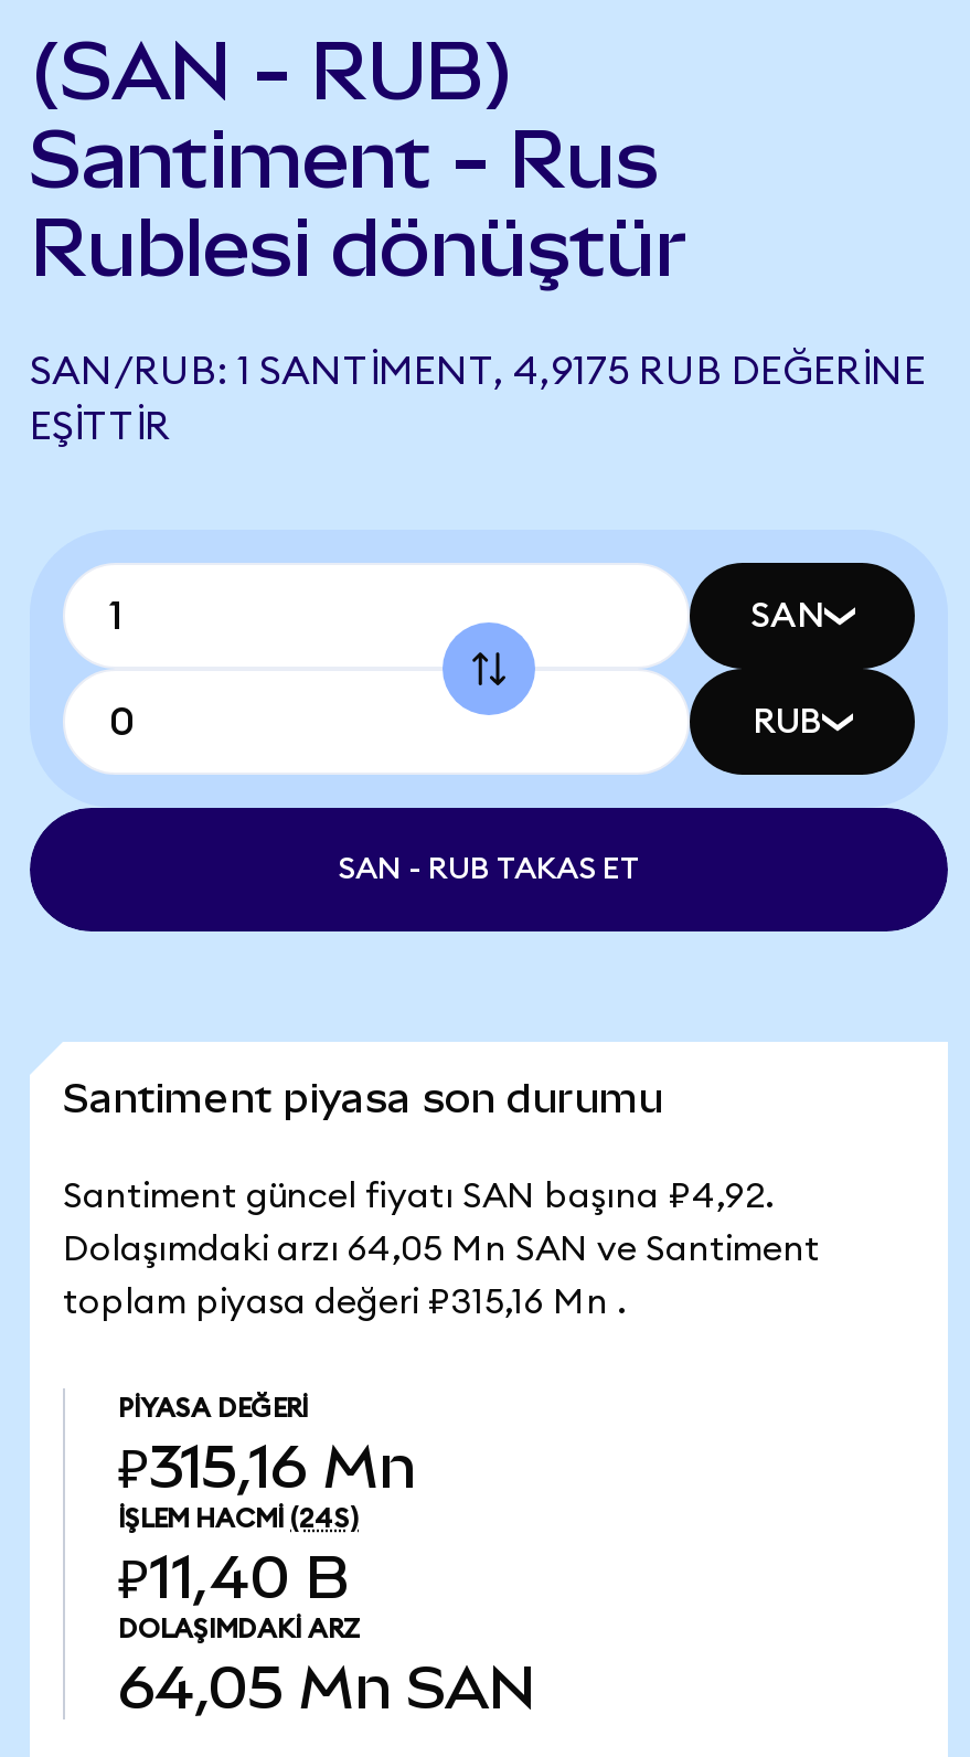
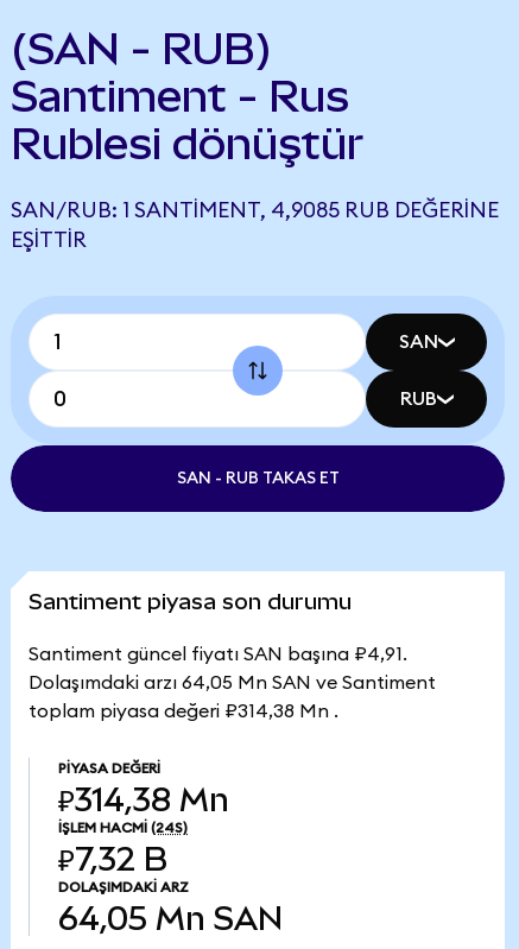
[30,351,926,391] SAN/RUB: 1 SANTIMENT, 4,9175 RUB DEĞERINE -> [11,200,499,221] SAN/RUB: 1 SANTIMENT, 4,9085 RUB DEĞERINE
[63,1179,774,1214] Santiment güncel fiyatı SAN başına ₽4,92. -> [29,645,407,664] Santiment güncel fiyatı SAN başına ₽4,91.
[63,1285,626,1320] toplam piyasa değeri ₽315,16 Mn . -> [29,702,338,721] toplam piyasa değeri ₽314,38 Mn .
[118,1433,416,1501] ₽315,16 Mn -> [58,782,229,818] ₽314,38 Mn
[118,1543,350,1611] ₽11,40 B -> [58,841,167,878] ₽7,32 B

